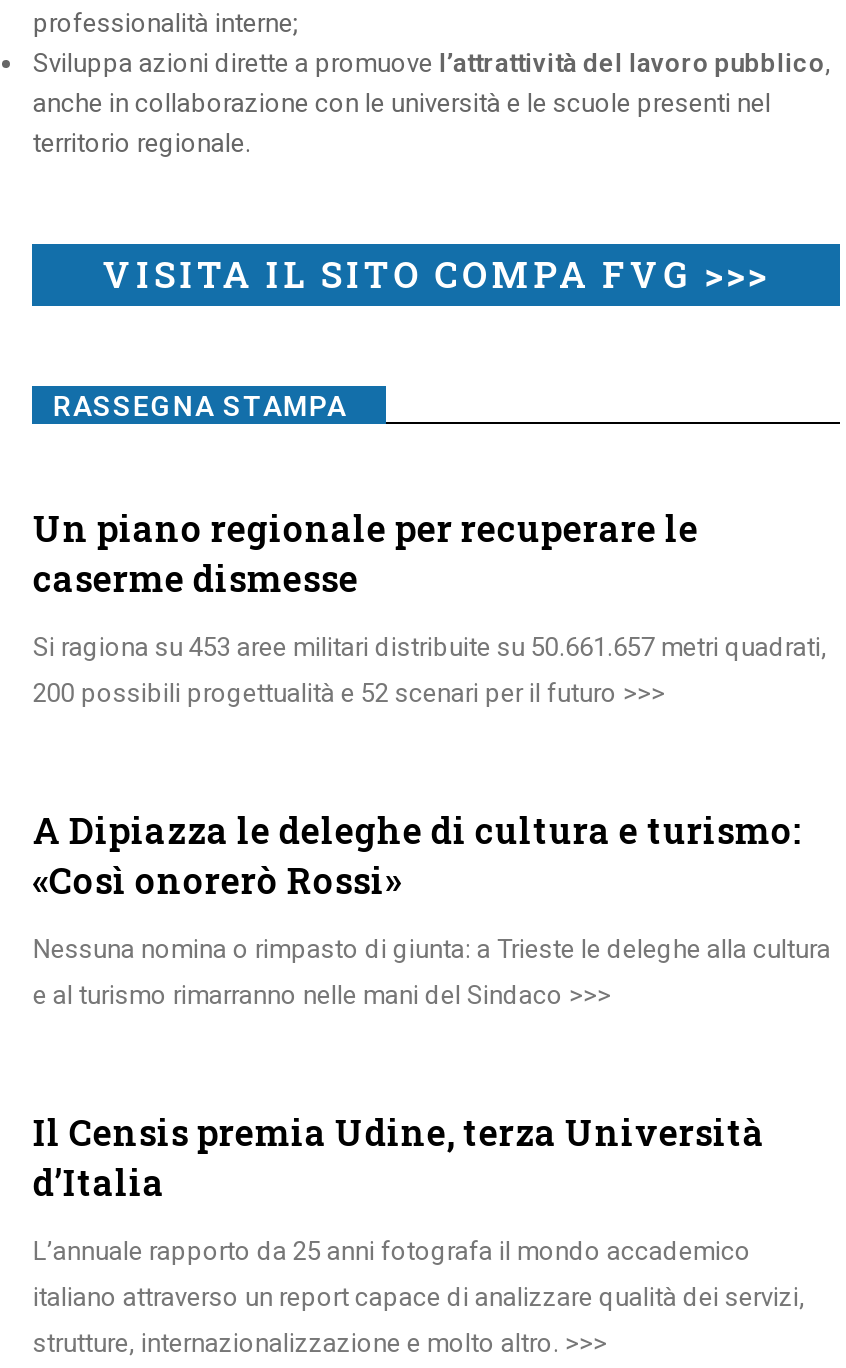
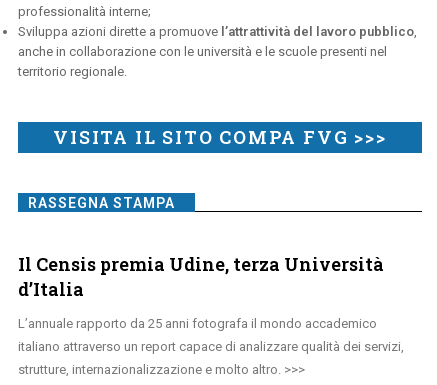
[33,503,831,1009] Un piano regionale per recuperare le | caserme dismesse | Si ragiona su 453 aree militari distribuite su 50.661.657 metri quadrati, | 200 possibili progettualità e 52 scenari per il futuro | A Dipiazza le deleghe di cultura e turismo: | «Così onorerò Rossi» | Nessuna nomina o rimpasto di giunta: a Trieste le deleghe alla cultura | e al turismo rimarranno nelle mani del Sindaco -> none

